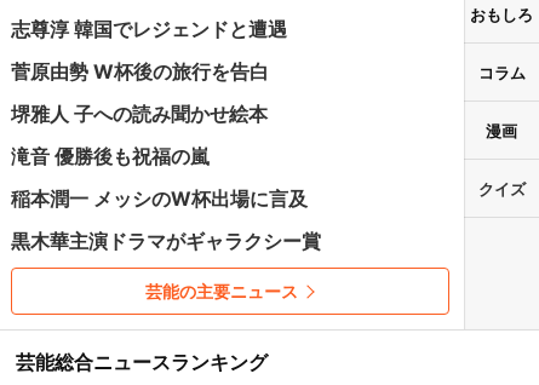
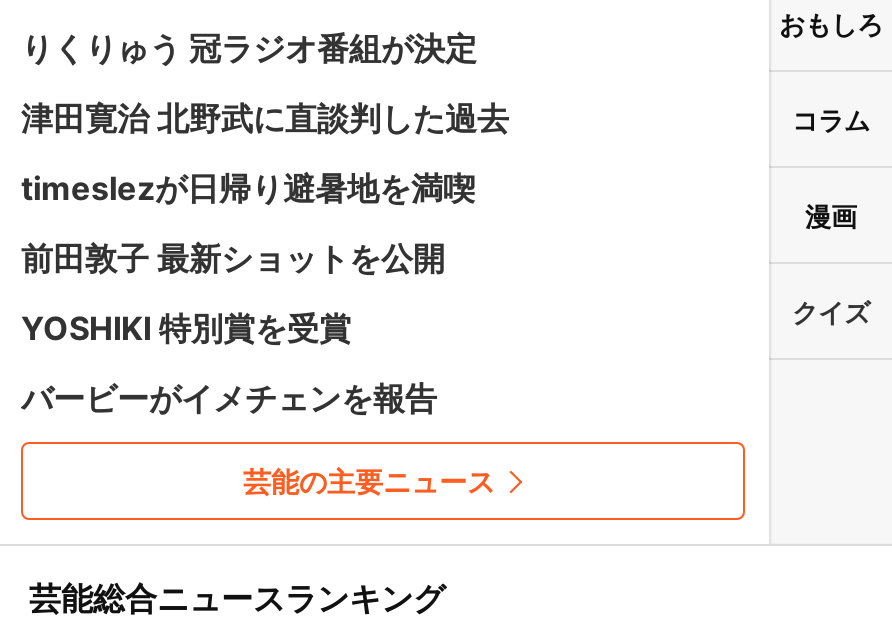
[11,17,287,41] 志尊淳 韓国でレジェンドと遭遇 -> [21,28,477,68] りくりゅう 冠ラジオ番組が決定
[11,59,269,84] 菅原由勢 W杯後の旅行を告白 -> [21,98,509,138] 津田寛治 北野武に直談判した過去
[11,102,268,126] 堺雅人 子への読み聞かせ絵本 -> [21,168,475,208] timeslezが日帰り避暑地を満喫
[11,144,210,168] 滝音 優勝後も祝福の嵐 -> [21,238,445,278] 前田敦子 最新ショットを公開
[11,186,308,211] 稲本潤一 メッシのW杯出場に言及 -> [21,308,351,348] YOSHIKI 特別賞を受賞
[11,229,321,253] 黒木華主演ドラマがギャラクシー賞 -> [21,378,437,418] バービーがイメチェンを報告

